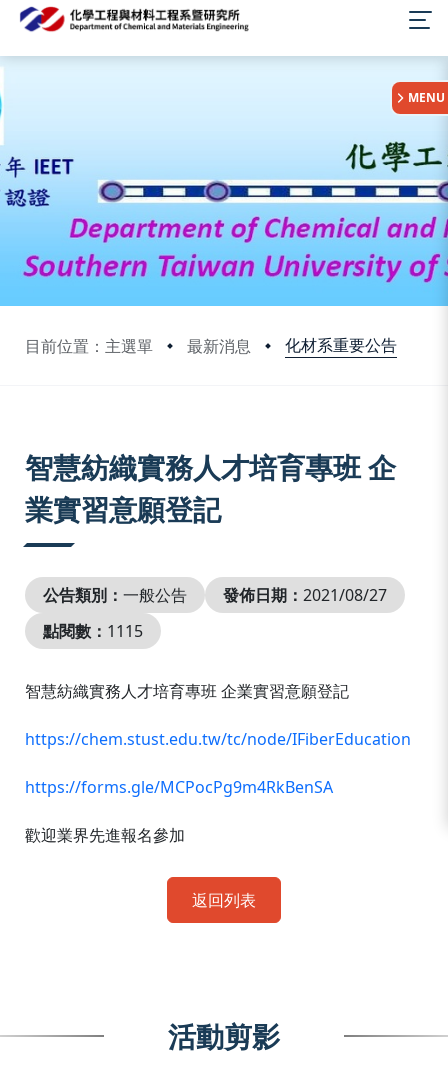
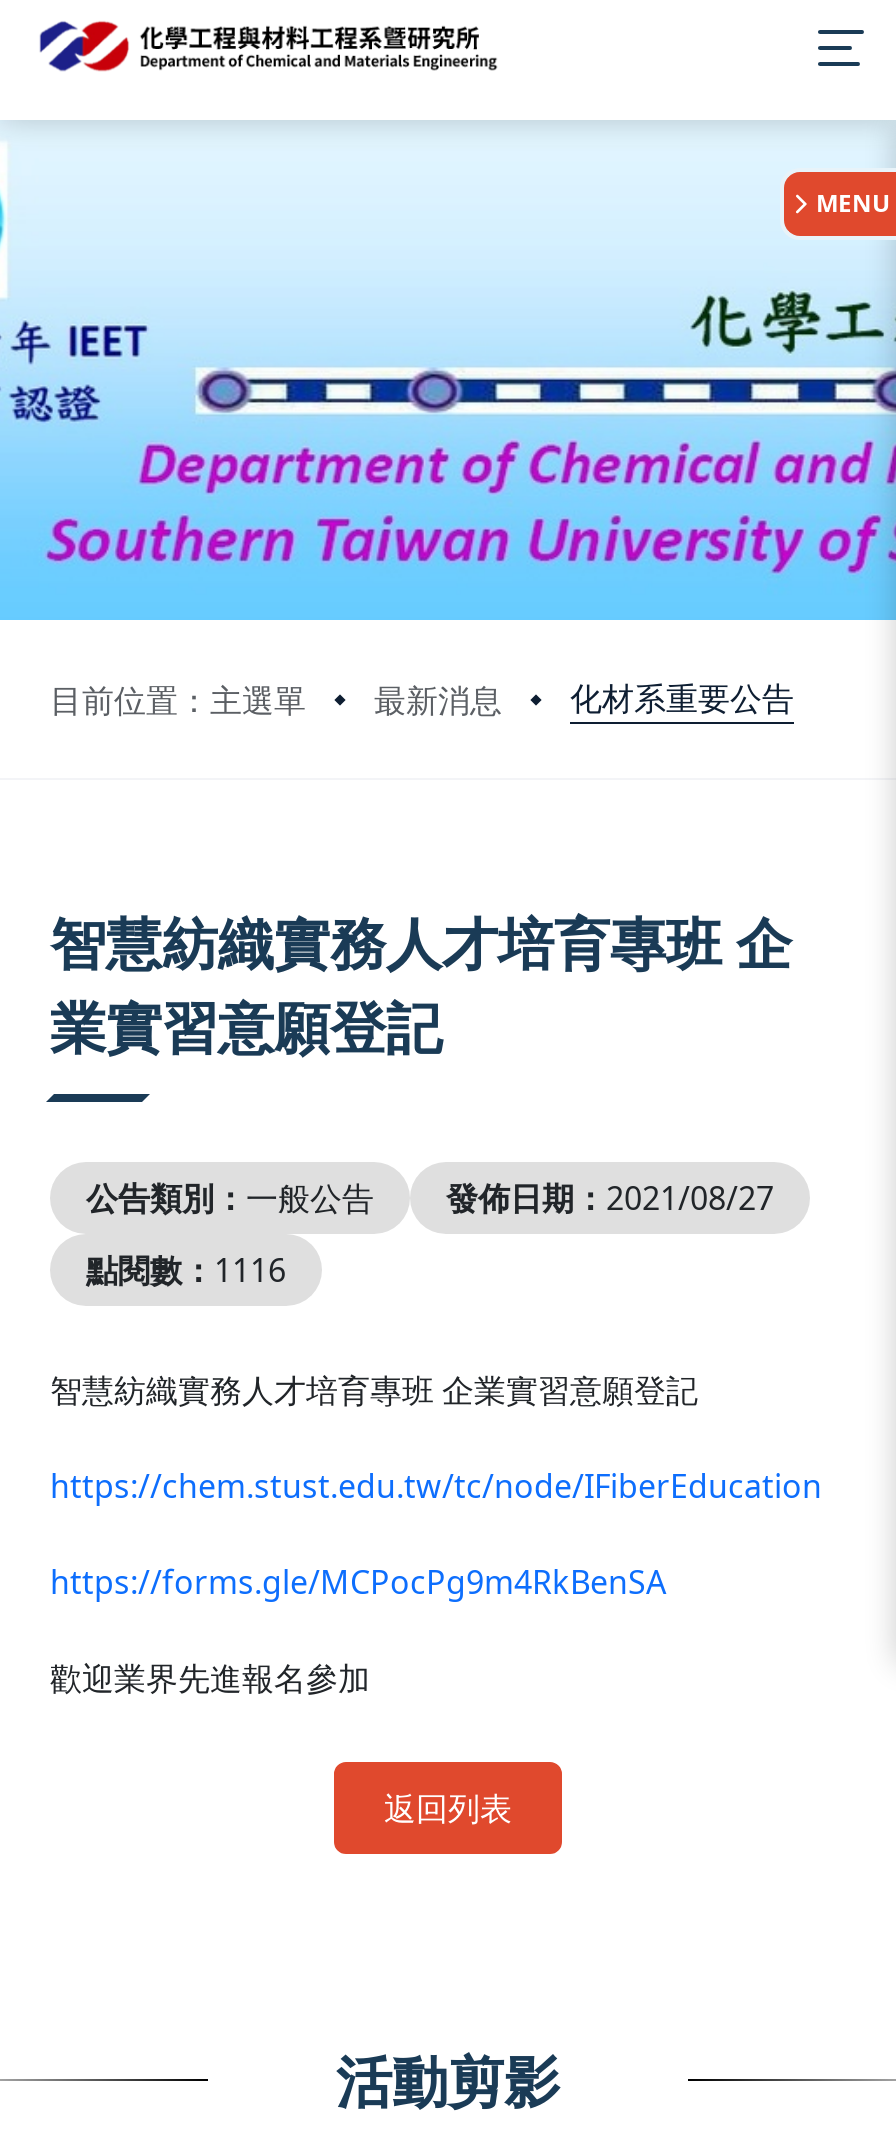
[43,620,143,642] 點閱數：1115 -> [86,1248,286,1292] 點閱數：1116

